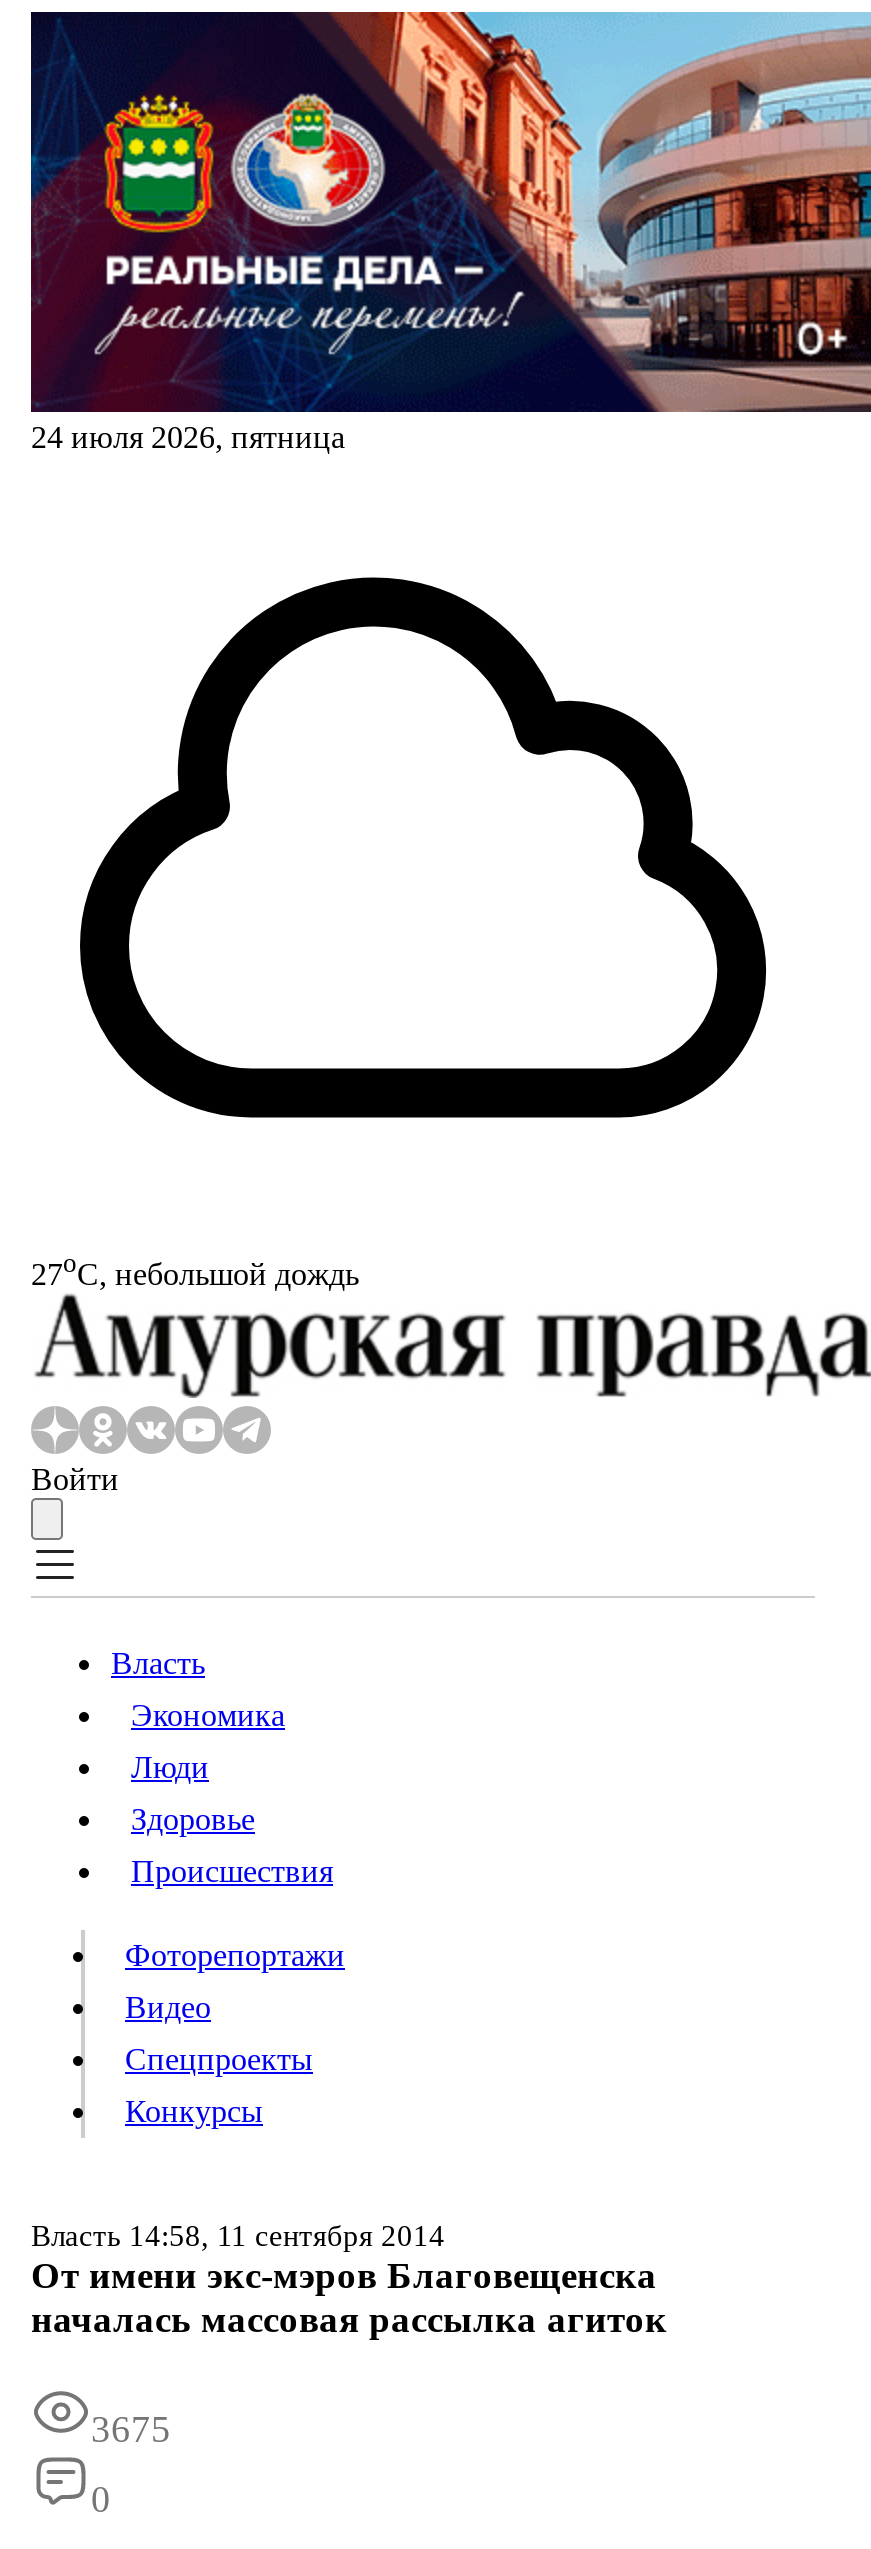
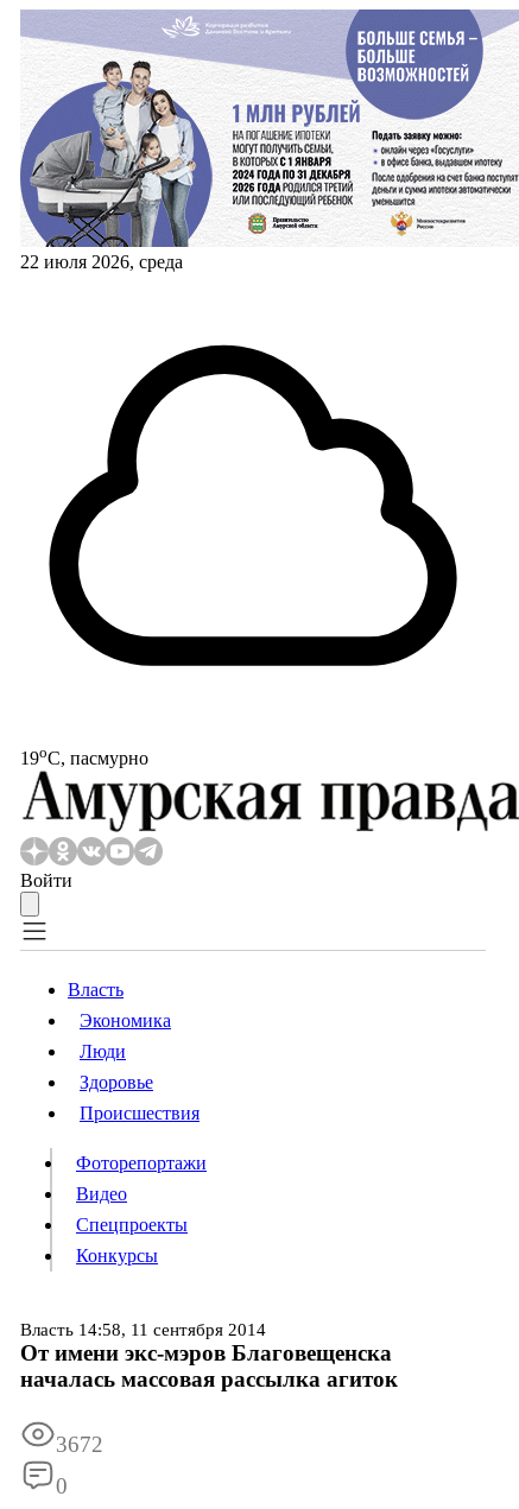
[29,10,865,454] [image] | 24 июля 2026, пятница -> [19,9,515,272] [image] | 22 июля 2026, среда
[31,1248,359,1291] 27oС, небольшой дождь -> [20,743,148,769] 19oС, пасмурно
[91,2409,171,2451] 3675 -> [56,1432,103,1457] 3672

